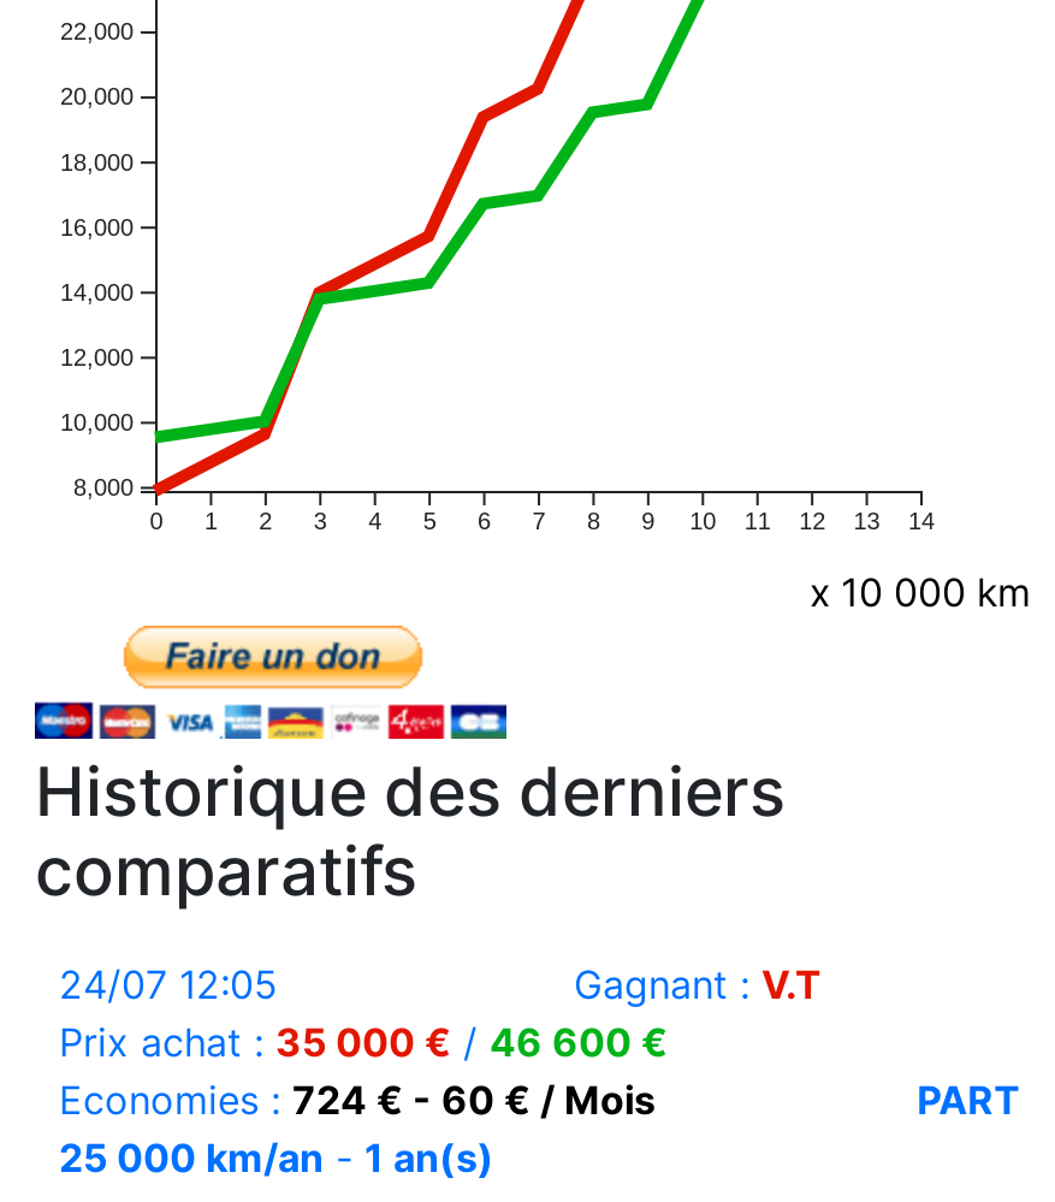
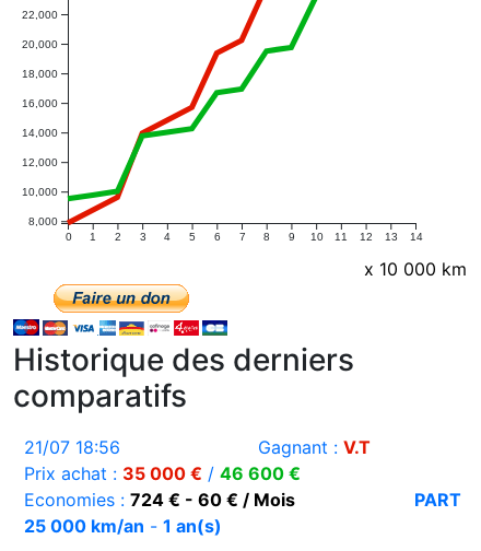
[59,961,278,1009] 24/07 12:05 -> [24,437,120,459] 21/07 18:56

